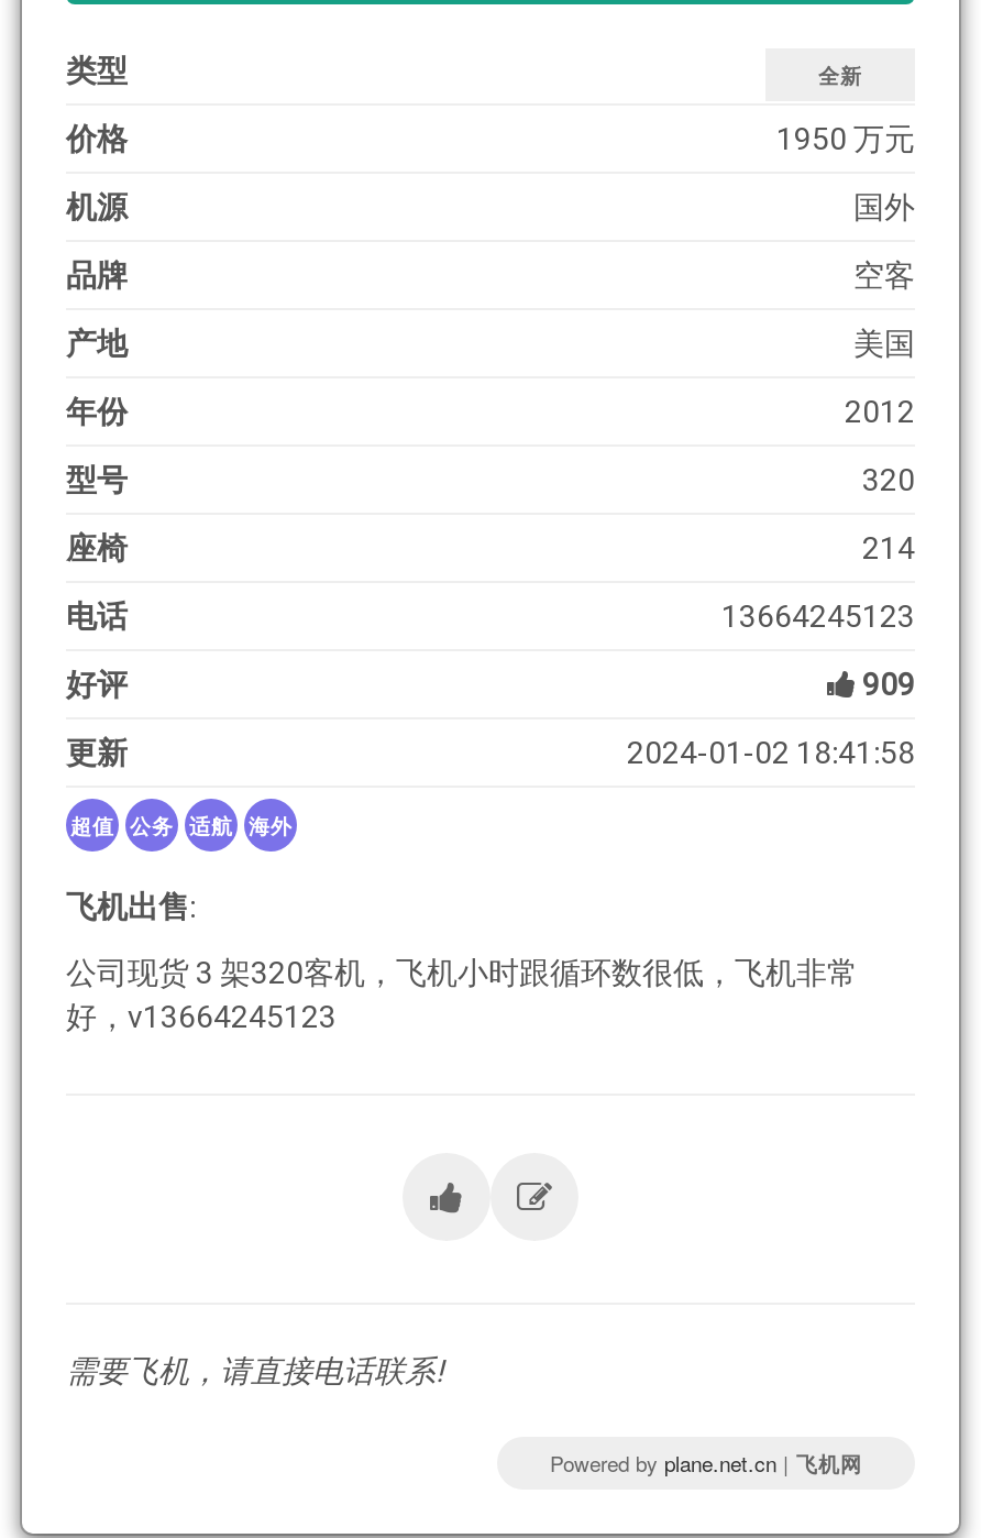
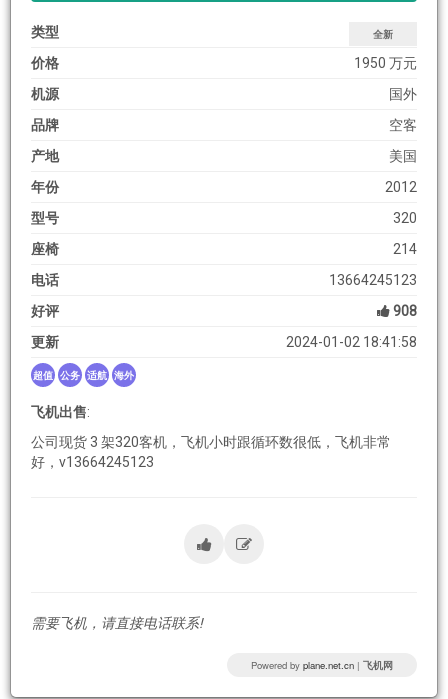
[862,668,915,703] 909 -> [393,303,417,319] 908

